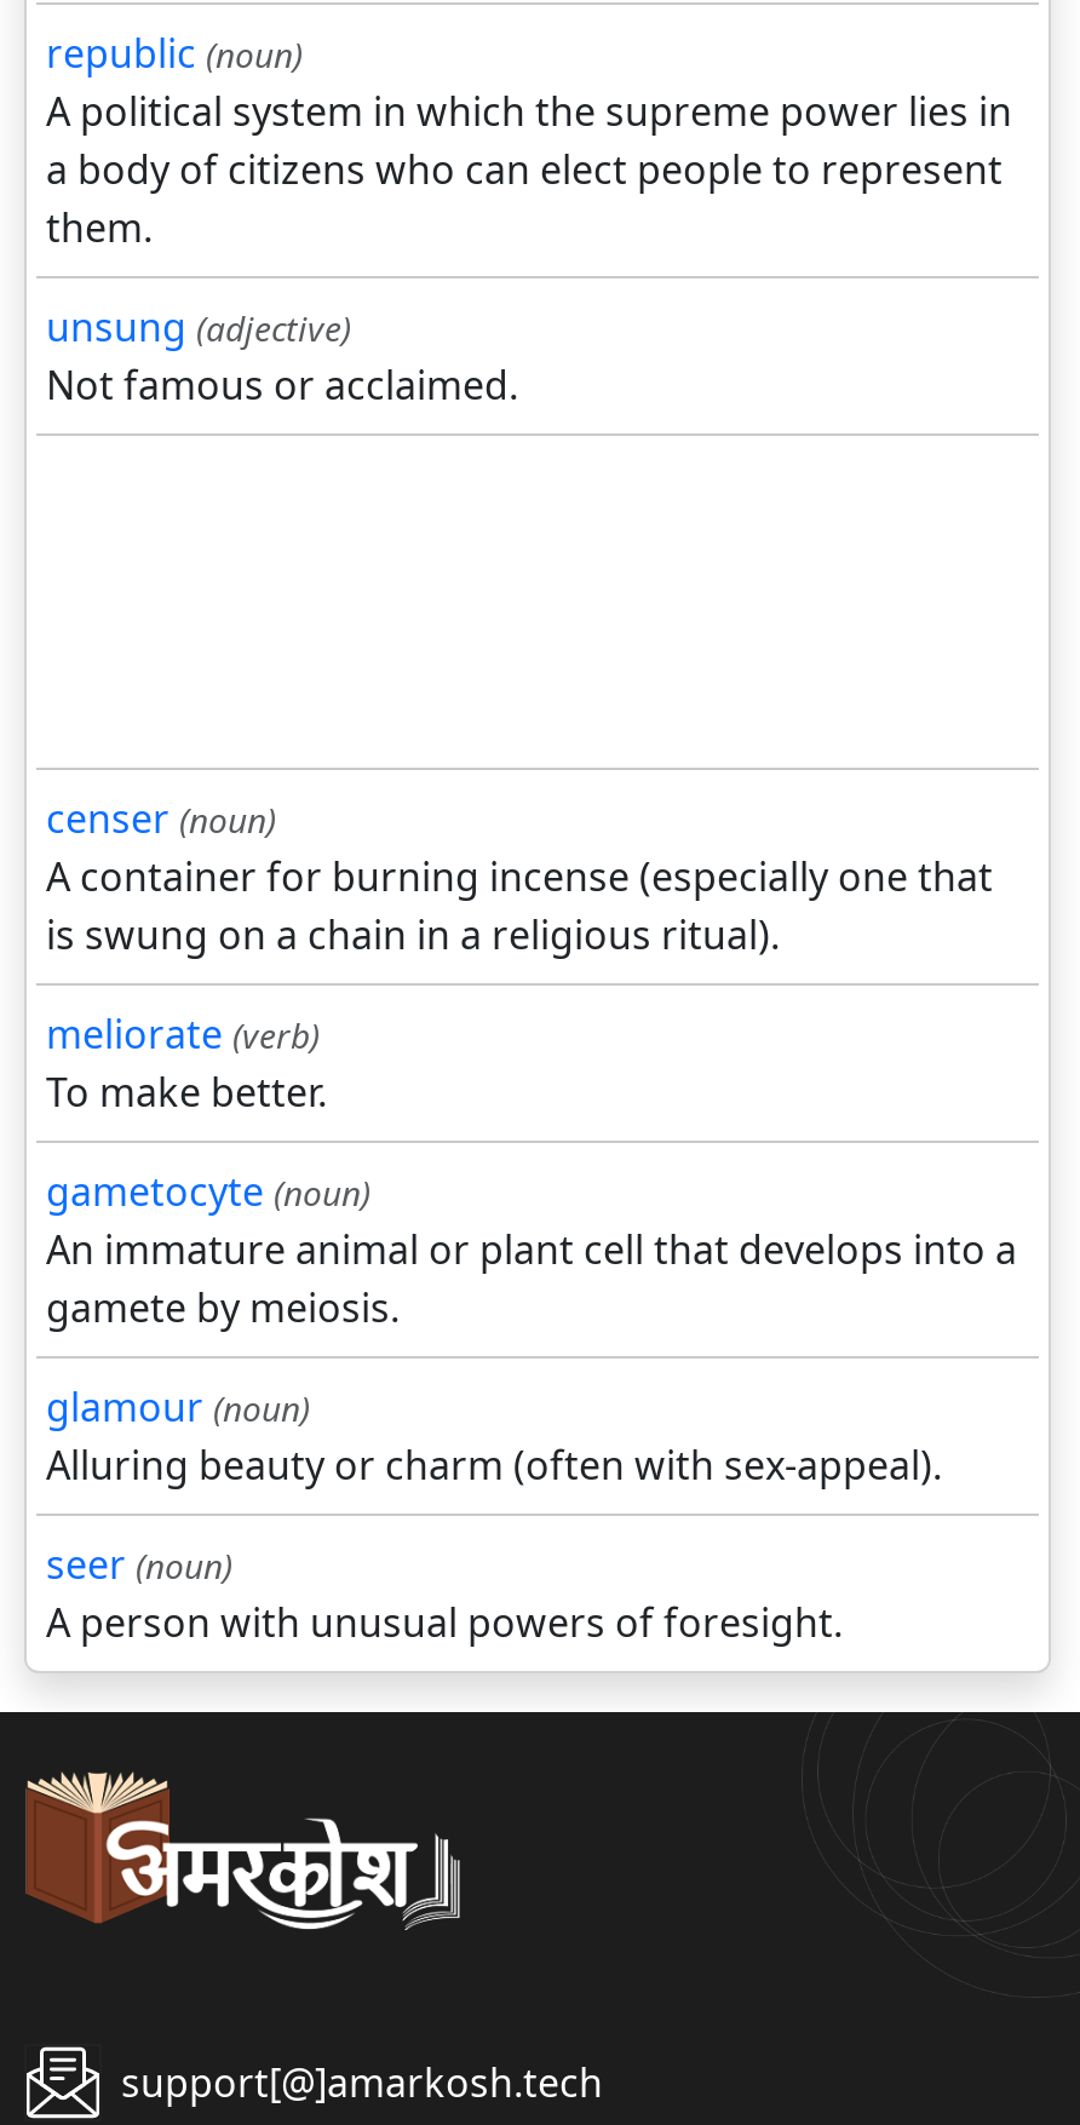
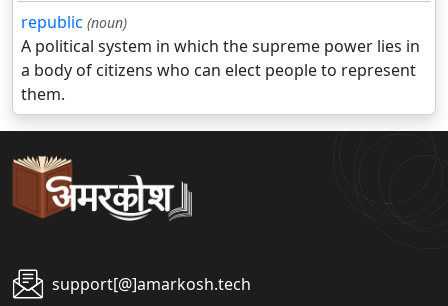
[46,301,518,412] unsung (adjective) | Not famous or acclaimed. -> none
[46,792,1017,1650] censer (noun) | A container for burning incense (especially one that | is swung on a chain in a religious ritual). | meliorate (verb) | To make better. | gametocyte (noun) | An immature animal or plant cell that develops into a | gamete by meiosis. | glamour (noun) | Alluring beauty or charm (often with sex-appeal). | seer (noun) | A person with unusual powers of foresight. -> none

